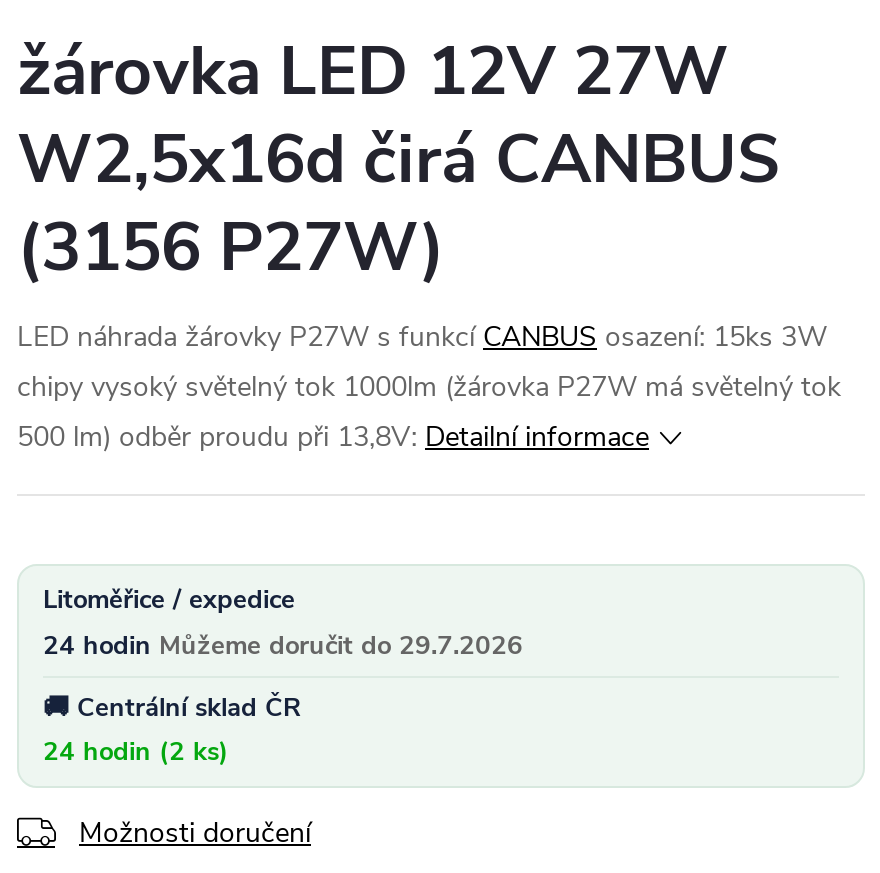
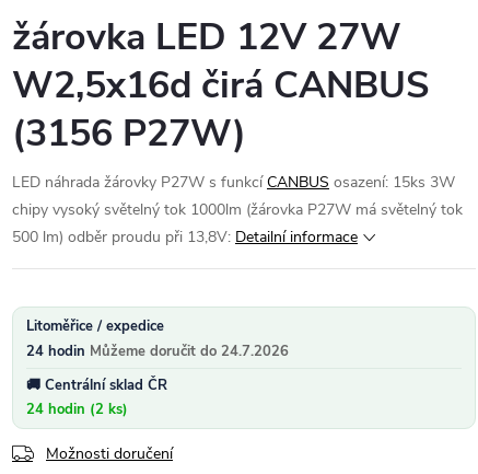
[399,628,523,664] 29.7.2026 -> [221,341,289,361] 24.7.2026

